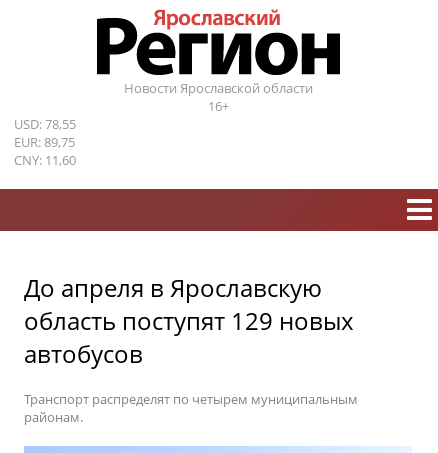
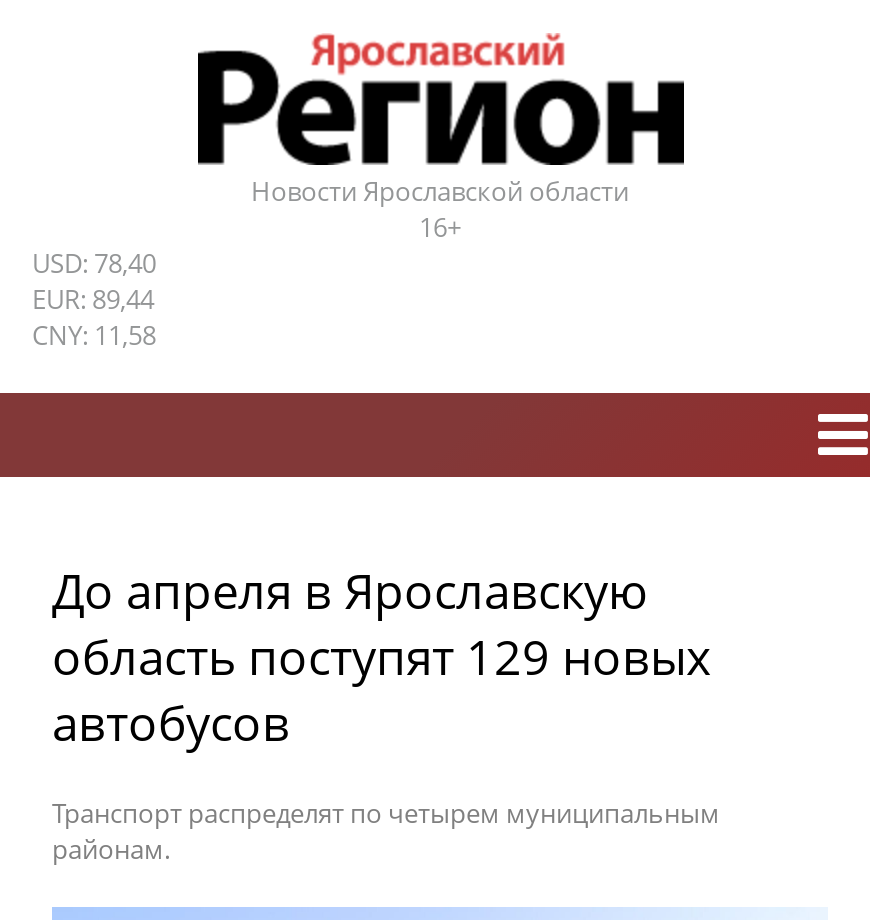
[14,115,76,133] USD: 78,55 -> [32,245,156,281] USD: 78,40
[14,133,75,151] EUR: 89,75 -> [32,281,154,317] EUR: 89,44
[14,151,76,169] CNY: 11,60 -> [32,317,156,353] CNY: 11,58

